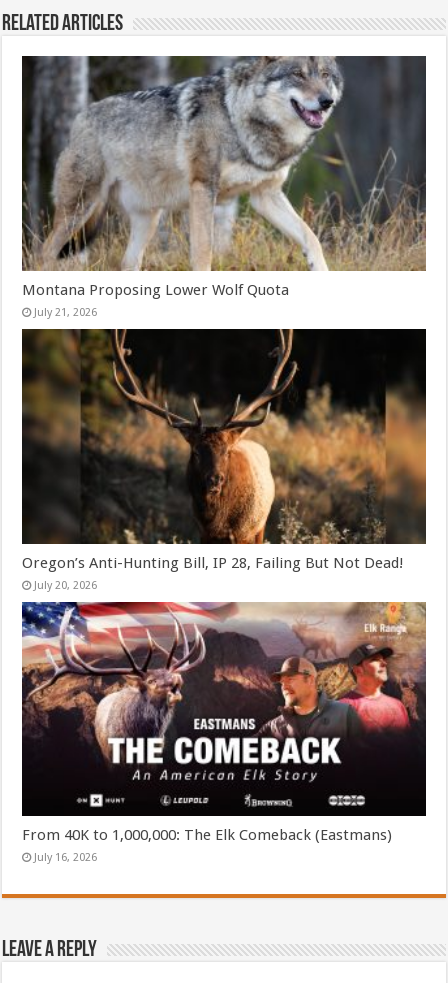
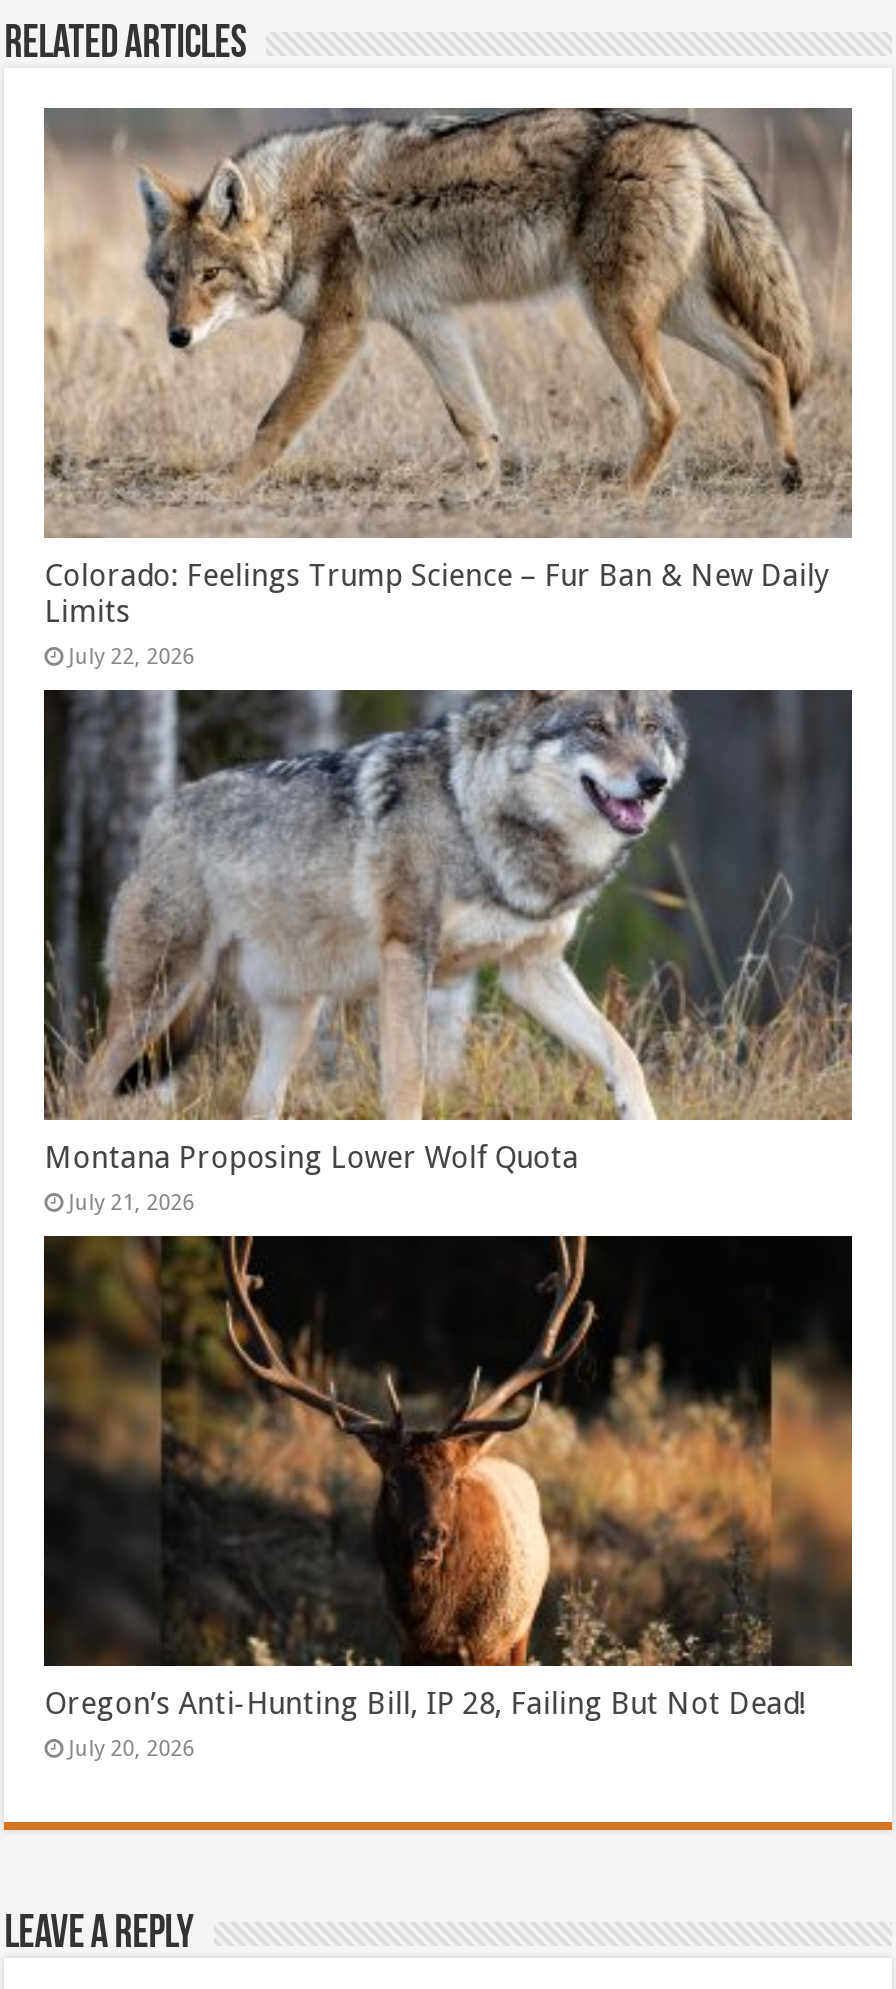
none -> [44,107,854,670] [image] | Colorado: Feelings Trump Science – Fur Ban & New Daily | Limits | July 22, 2026
moved [20,53,428,591] -> [40,685,856,1762]: [image] | Montana Proposing Lower Wolf Quota | July 21, 2026 | Oregon’s Anti-Hunting Bill, IP 28, Failing But Not Dead! | July 20, 2026
[21,601,427,864] [image] | From 40K to 1,000,000: The Elk Comeback (Eastmans) | July 16, 2026 -> none

